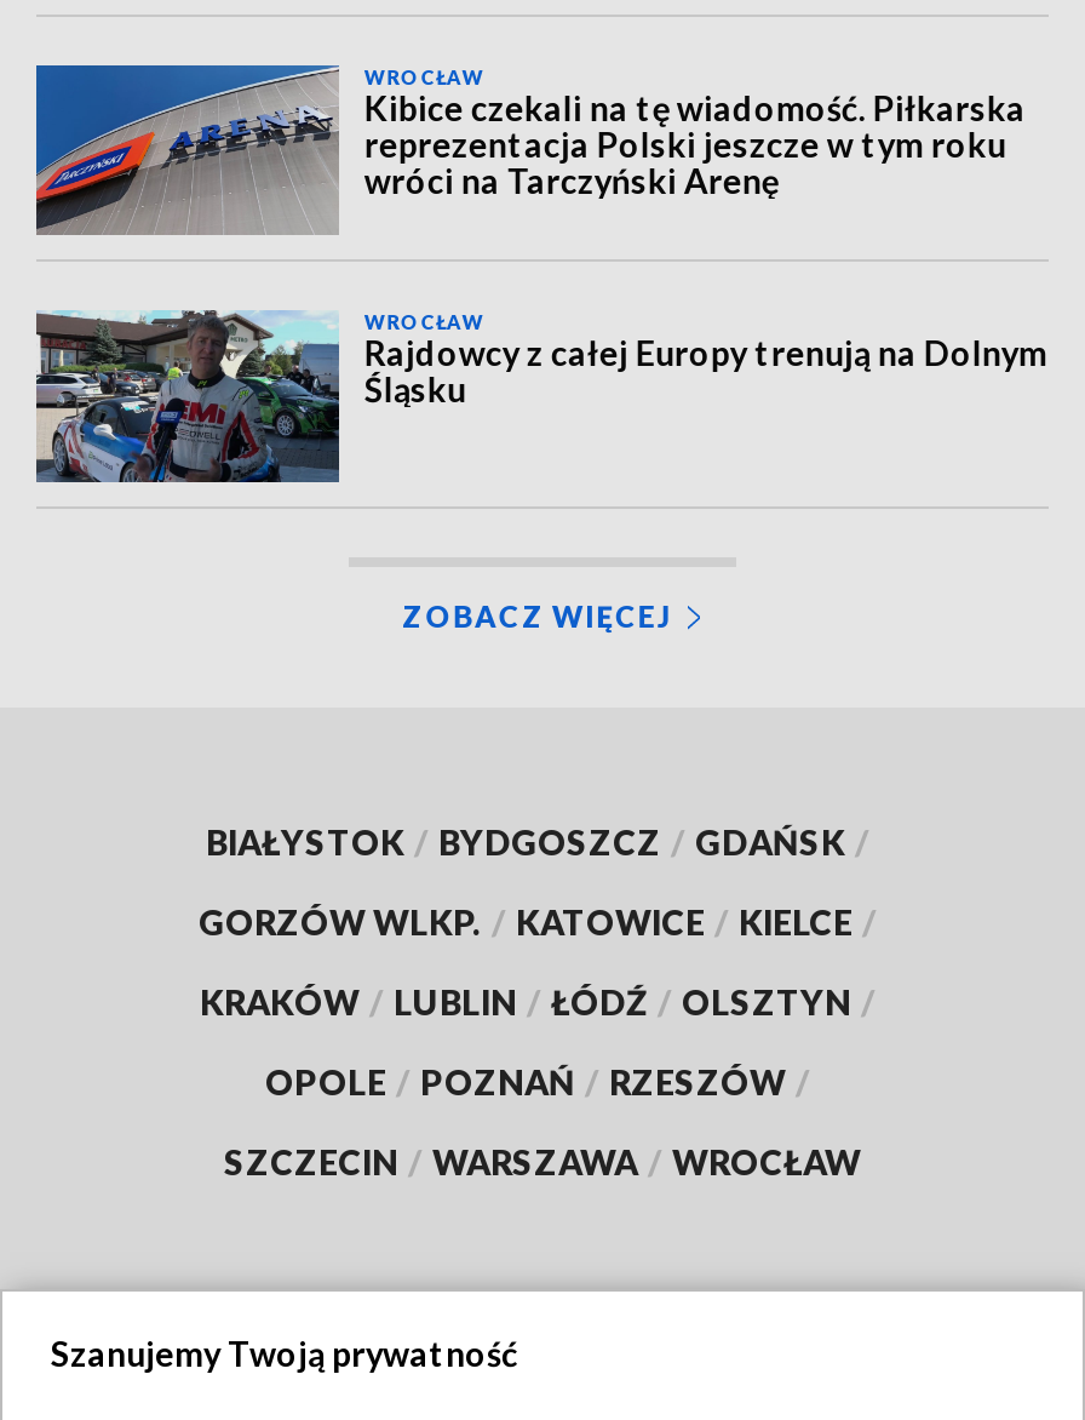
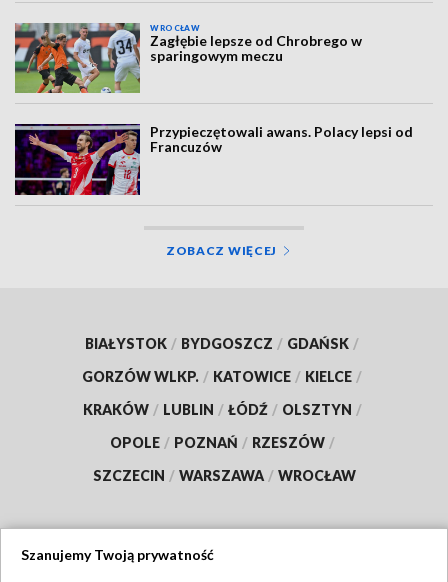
[34,63,1025,235] [image] | Kibice czekali na tę wiadomość. Piłkarska | reprezentacja Polski jeszcze w tym roku | wróci na Tarczyński Arenę -> [14,22,362,93] [image] | Zagłębie lepsze od Chrobrego w | sparingowym meczu
[34,308,1047,485] [image] | WROCŁAW | Rajdowcy z całej Europy trenują na Dolnym | Śląsku -> [14,123,413,196] [image] | Przypieczętowali awans. Polacy lepsi od | Francuzów

